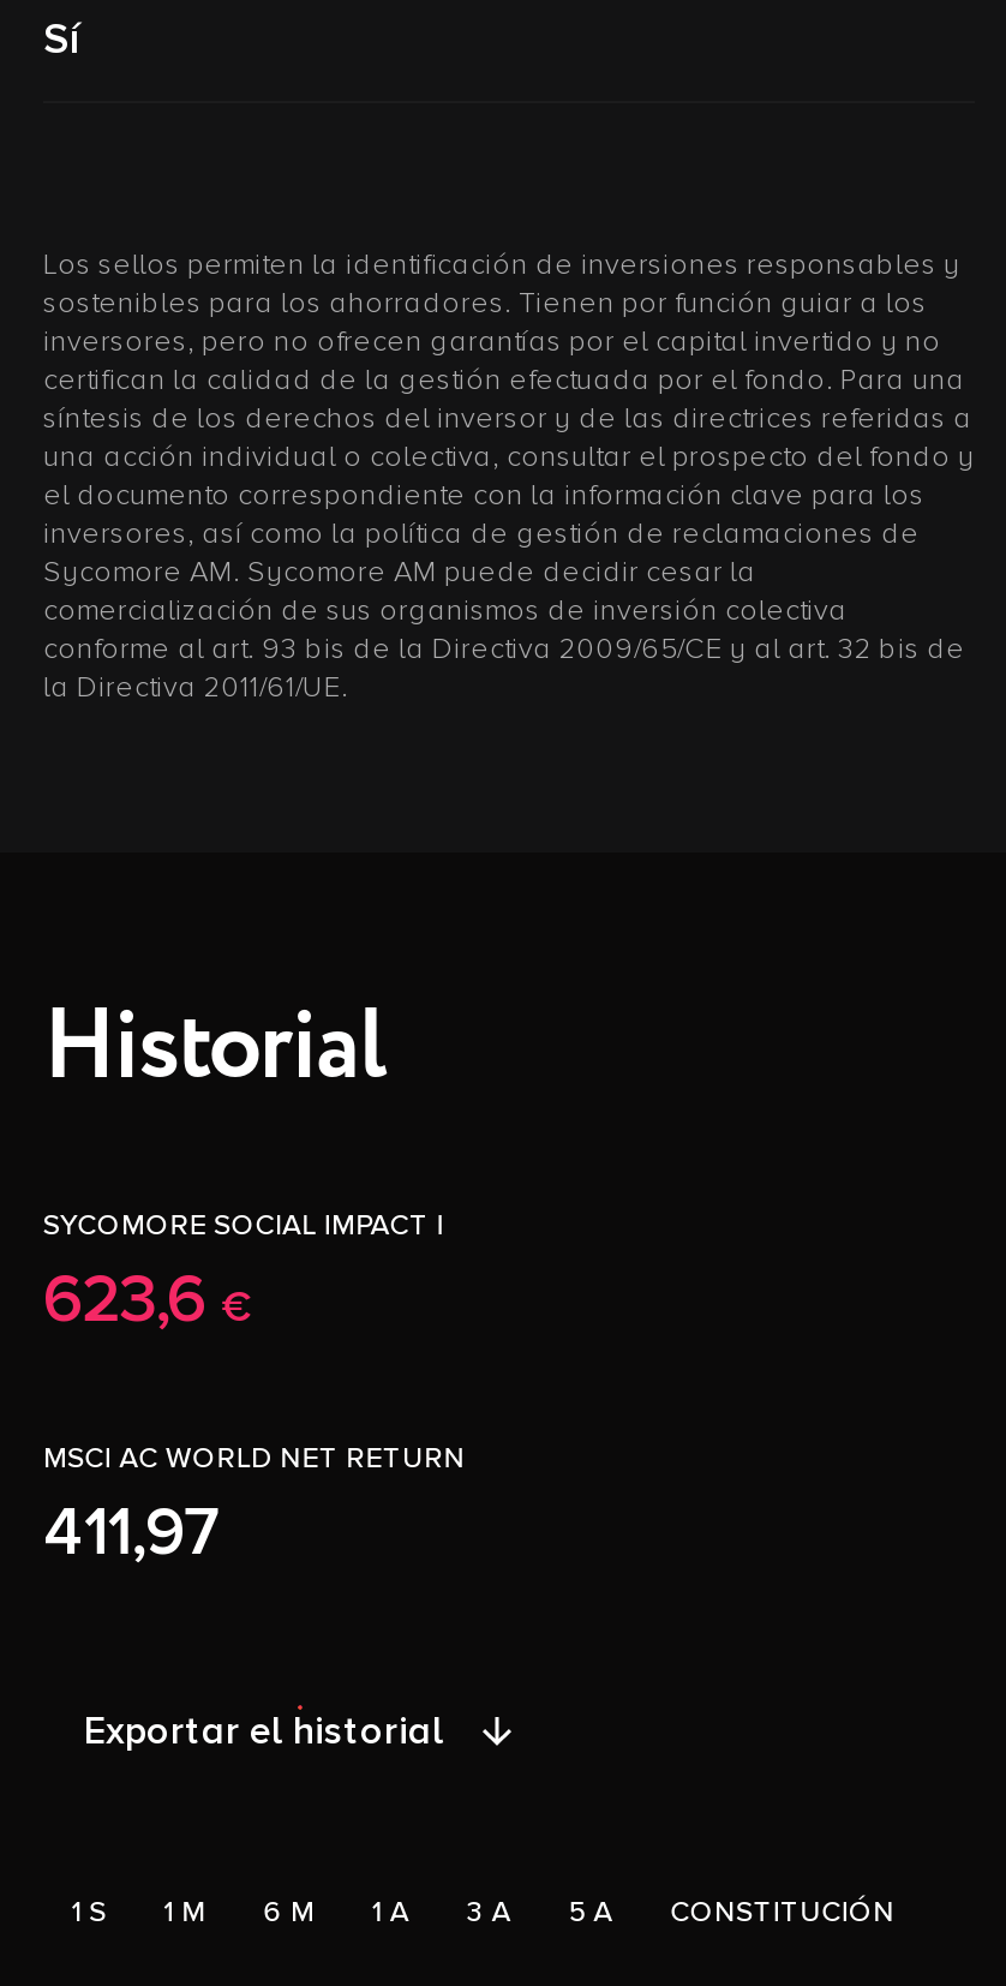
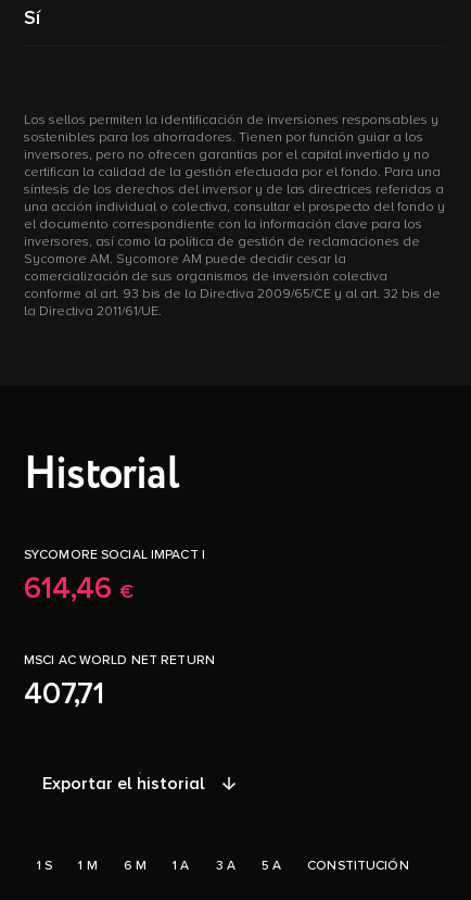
[43,1257,252,1339] 623,6 € -> [24,569,133,606] 614,46 €
[43,1490,219,1572] 411,97 -> [24,675,104,712] 407,71

